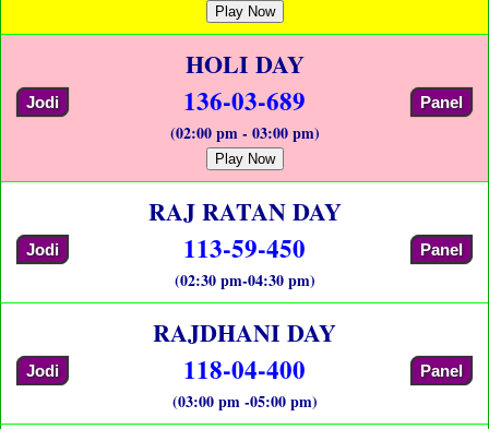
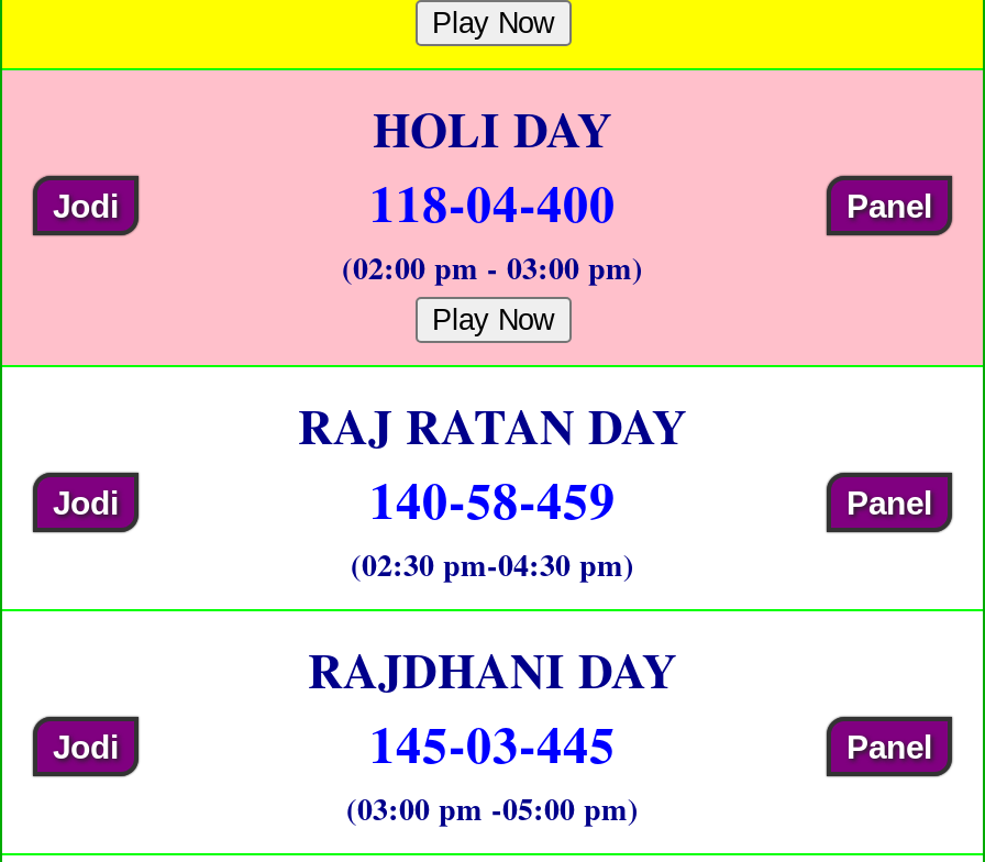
[183,82,306,119] 136-03-689 -> [369,164,616,239] 118-04-400
[183,229,306,266] 113-59-450 -> [369,461,616,536] 140-58-459
[183,350,306,387] 118-04-400 -> [369,705,616,780] 145-03-445

